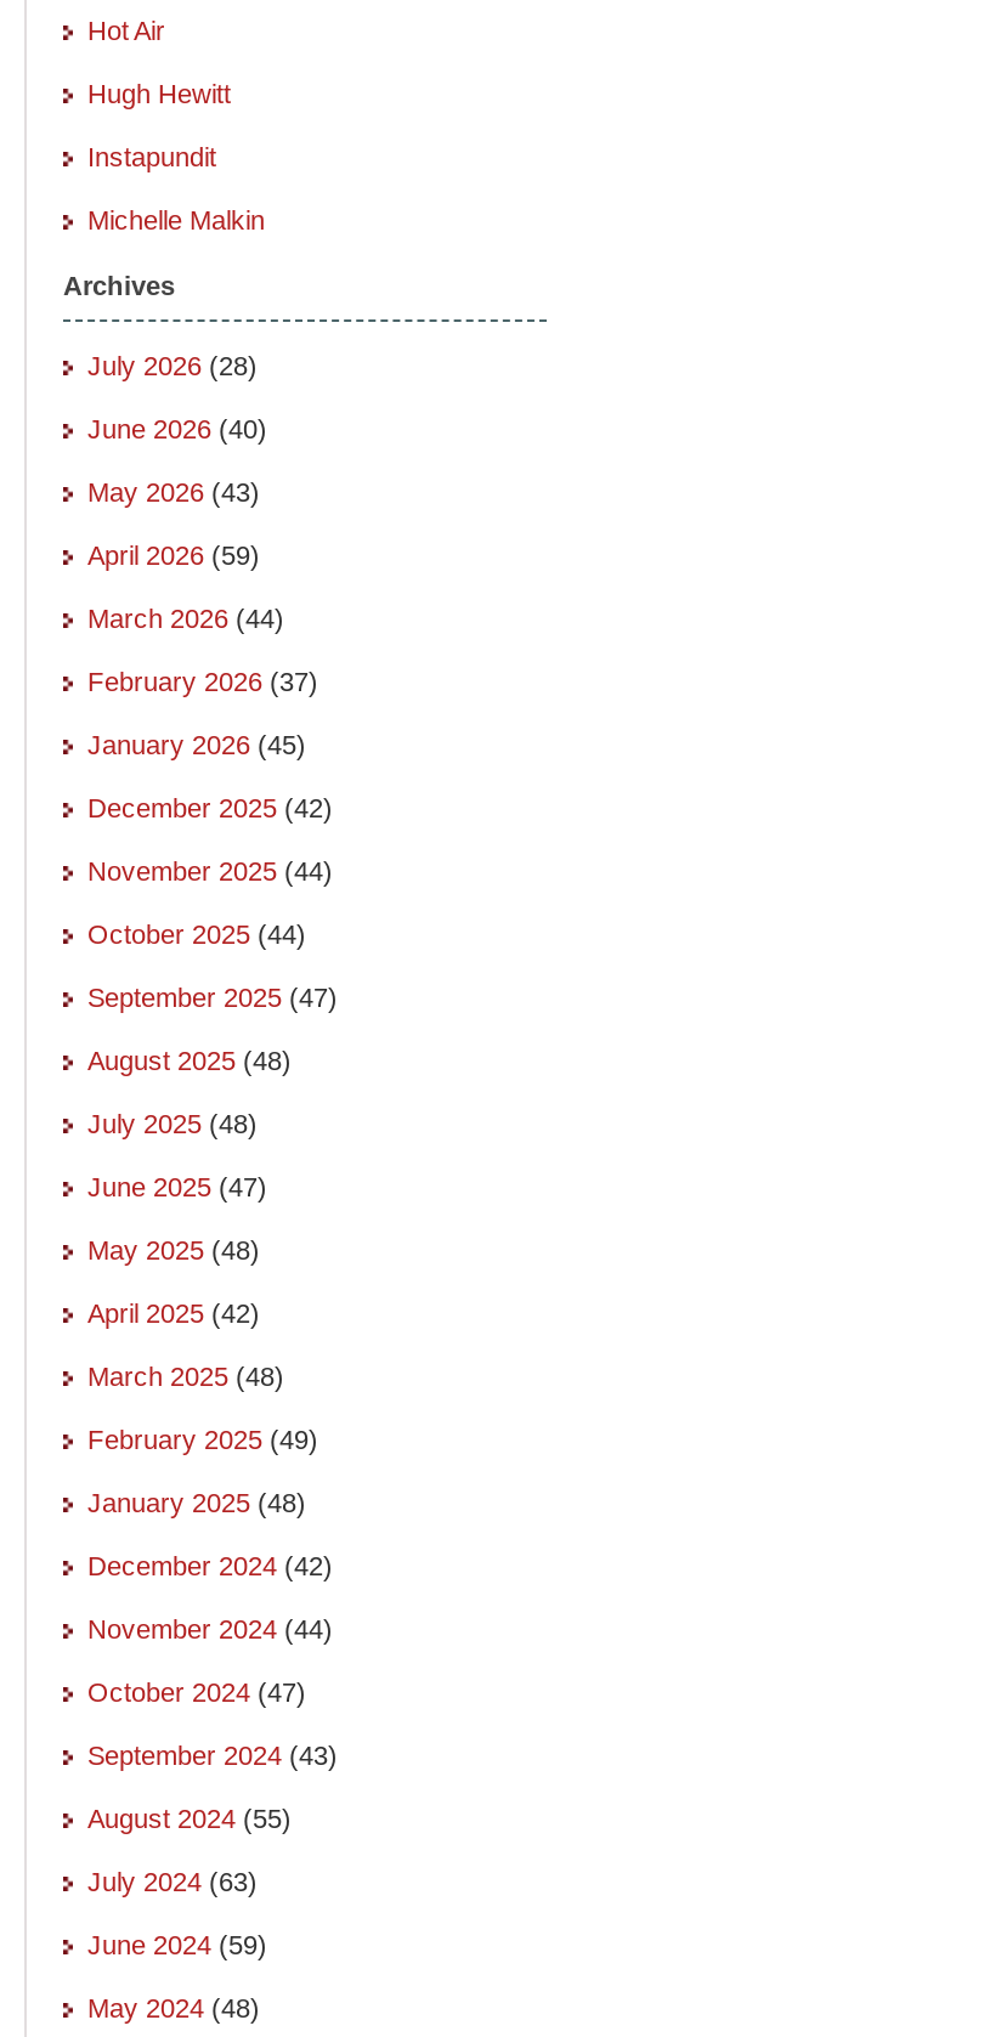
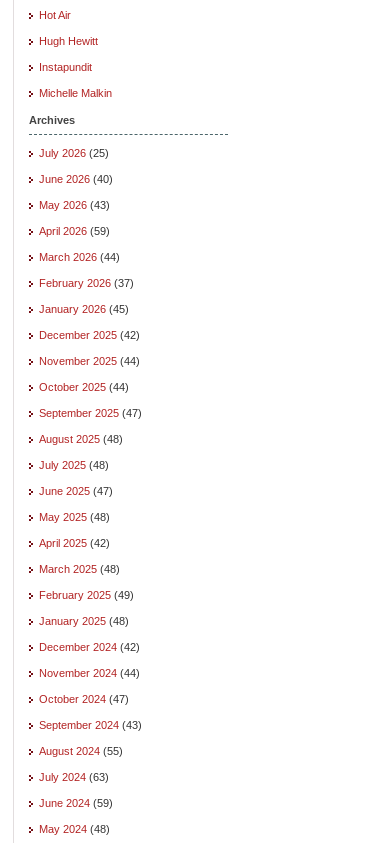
[87,350,258,379] July 2026 (28) -> [39,146,109,158] July 2026 (25)

